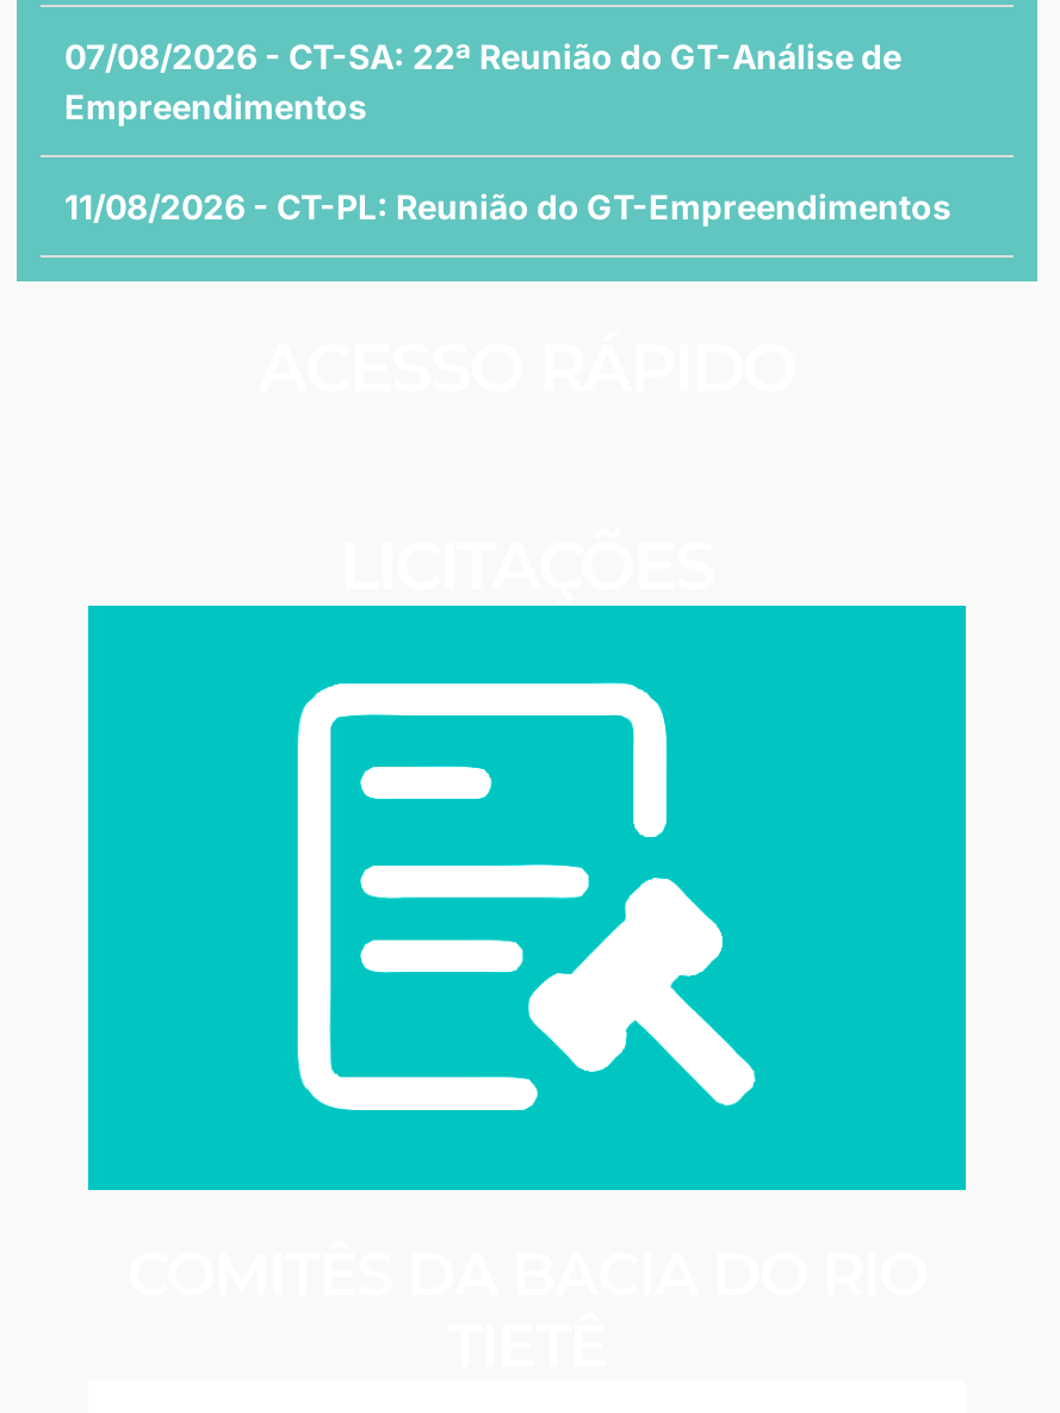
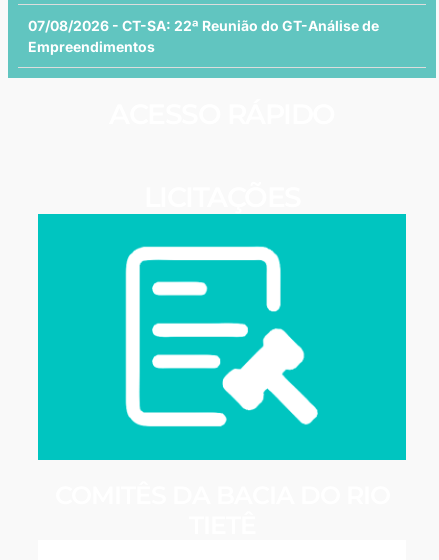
[64,186,951,227] 11/08/2026 - CT-PL: Reunião do GT-Empreendimentos -> none

